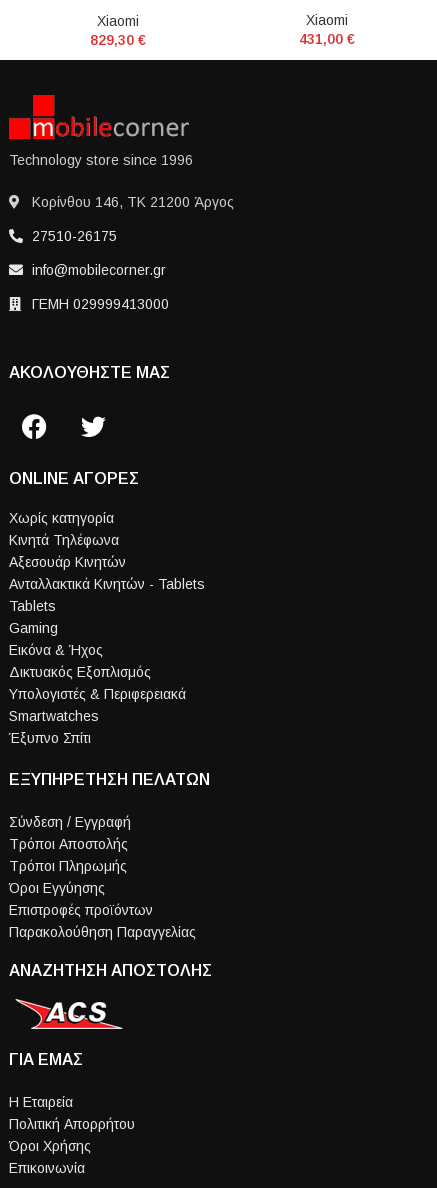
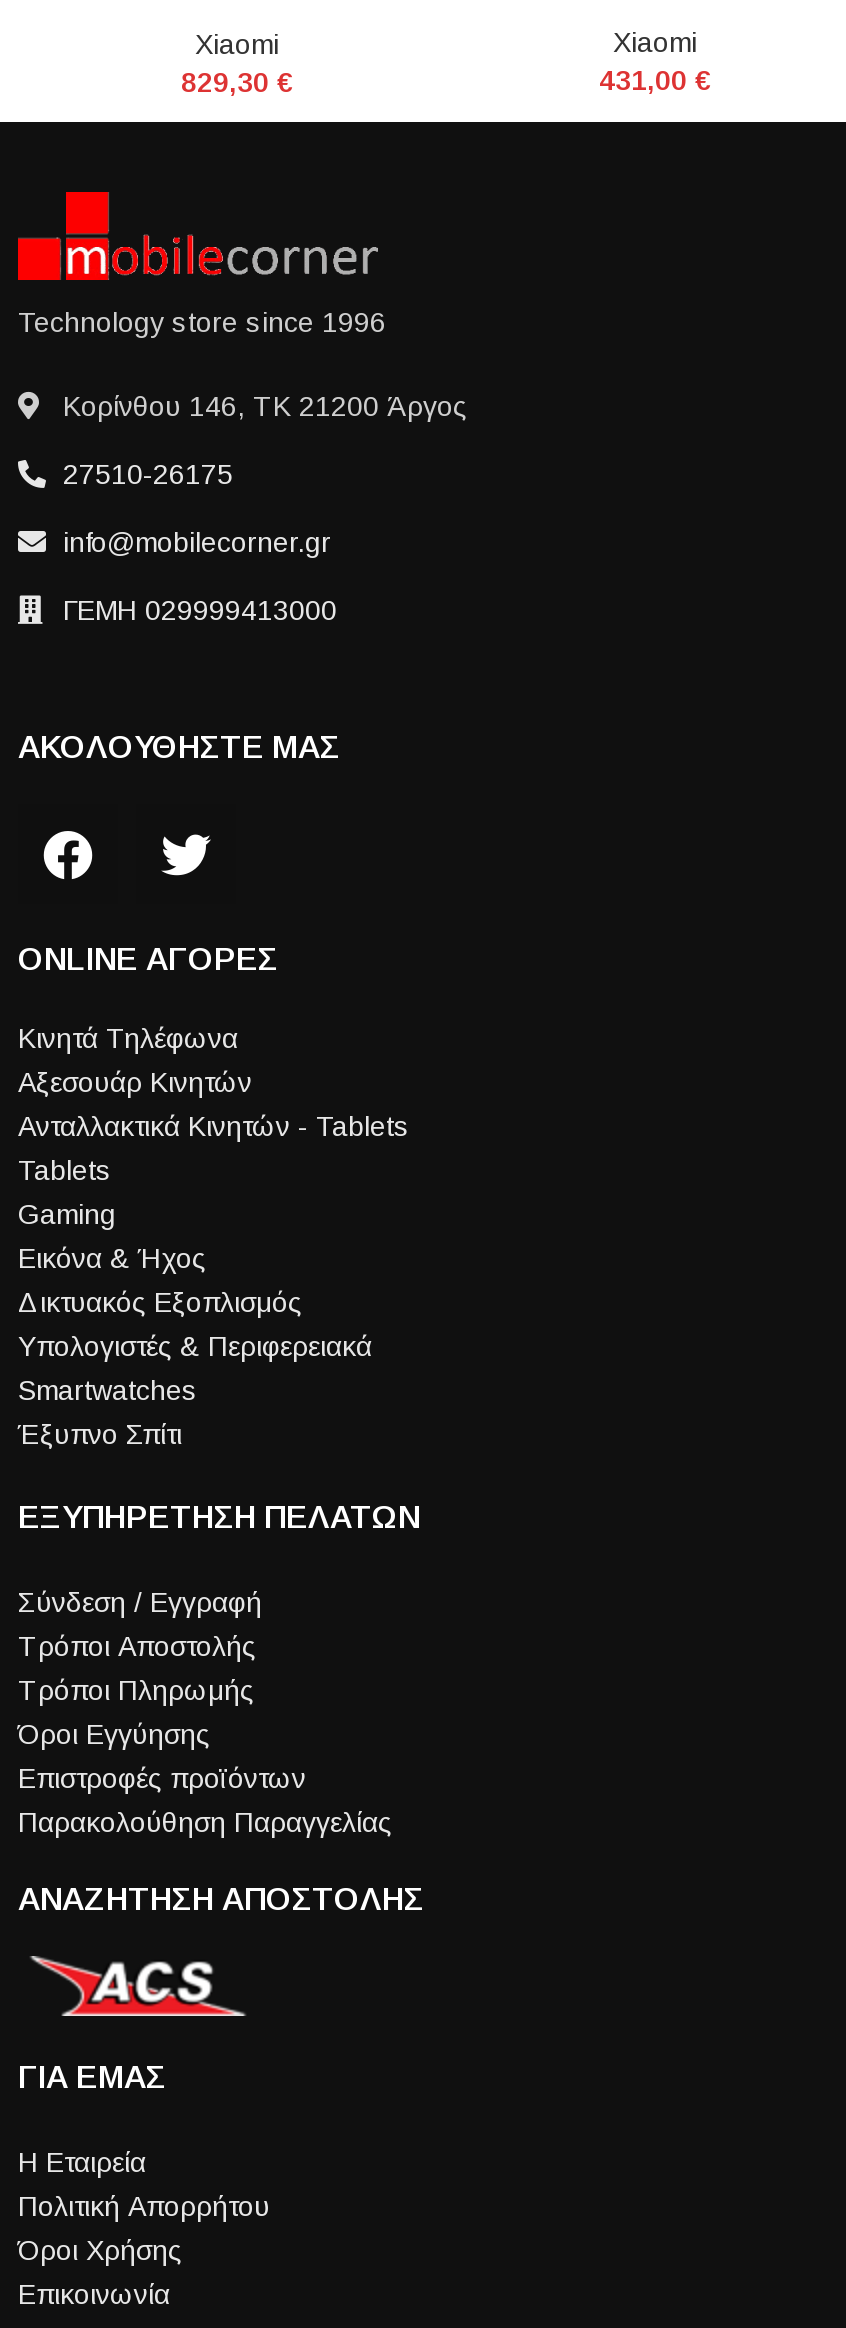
[9,510,114,526] Χωρίς κατηγορία -> none

